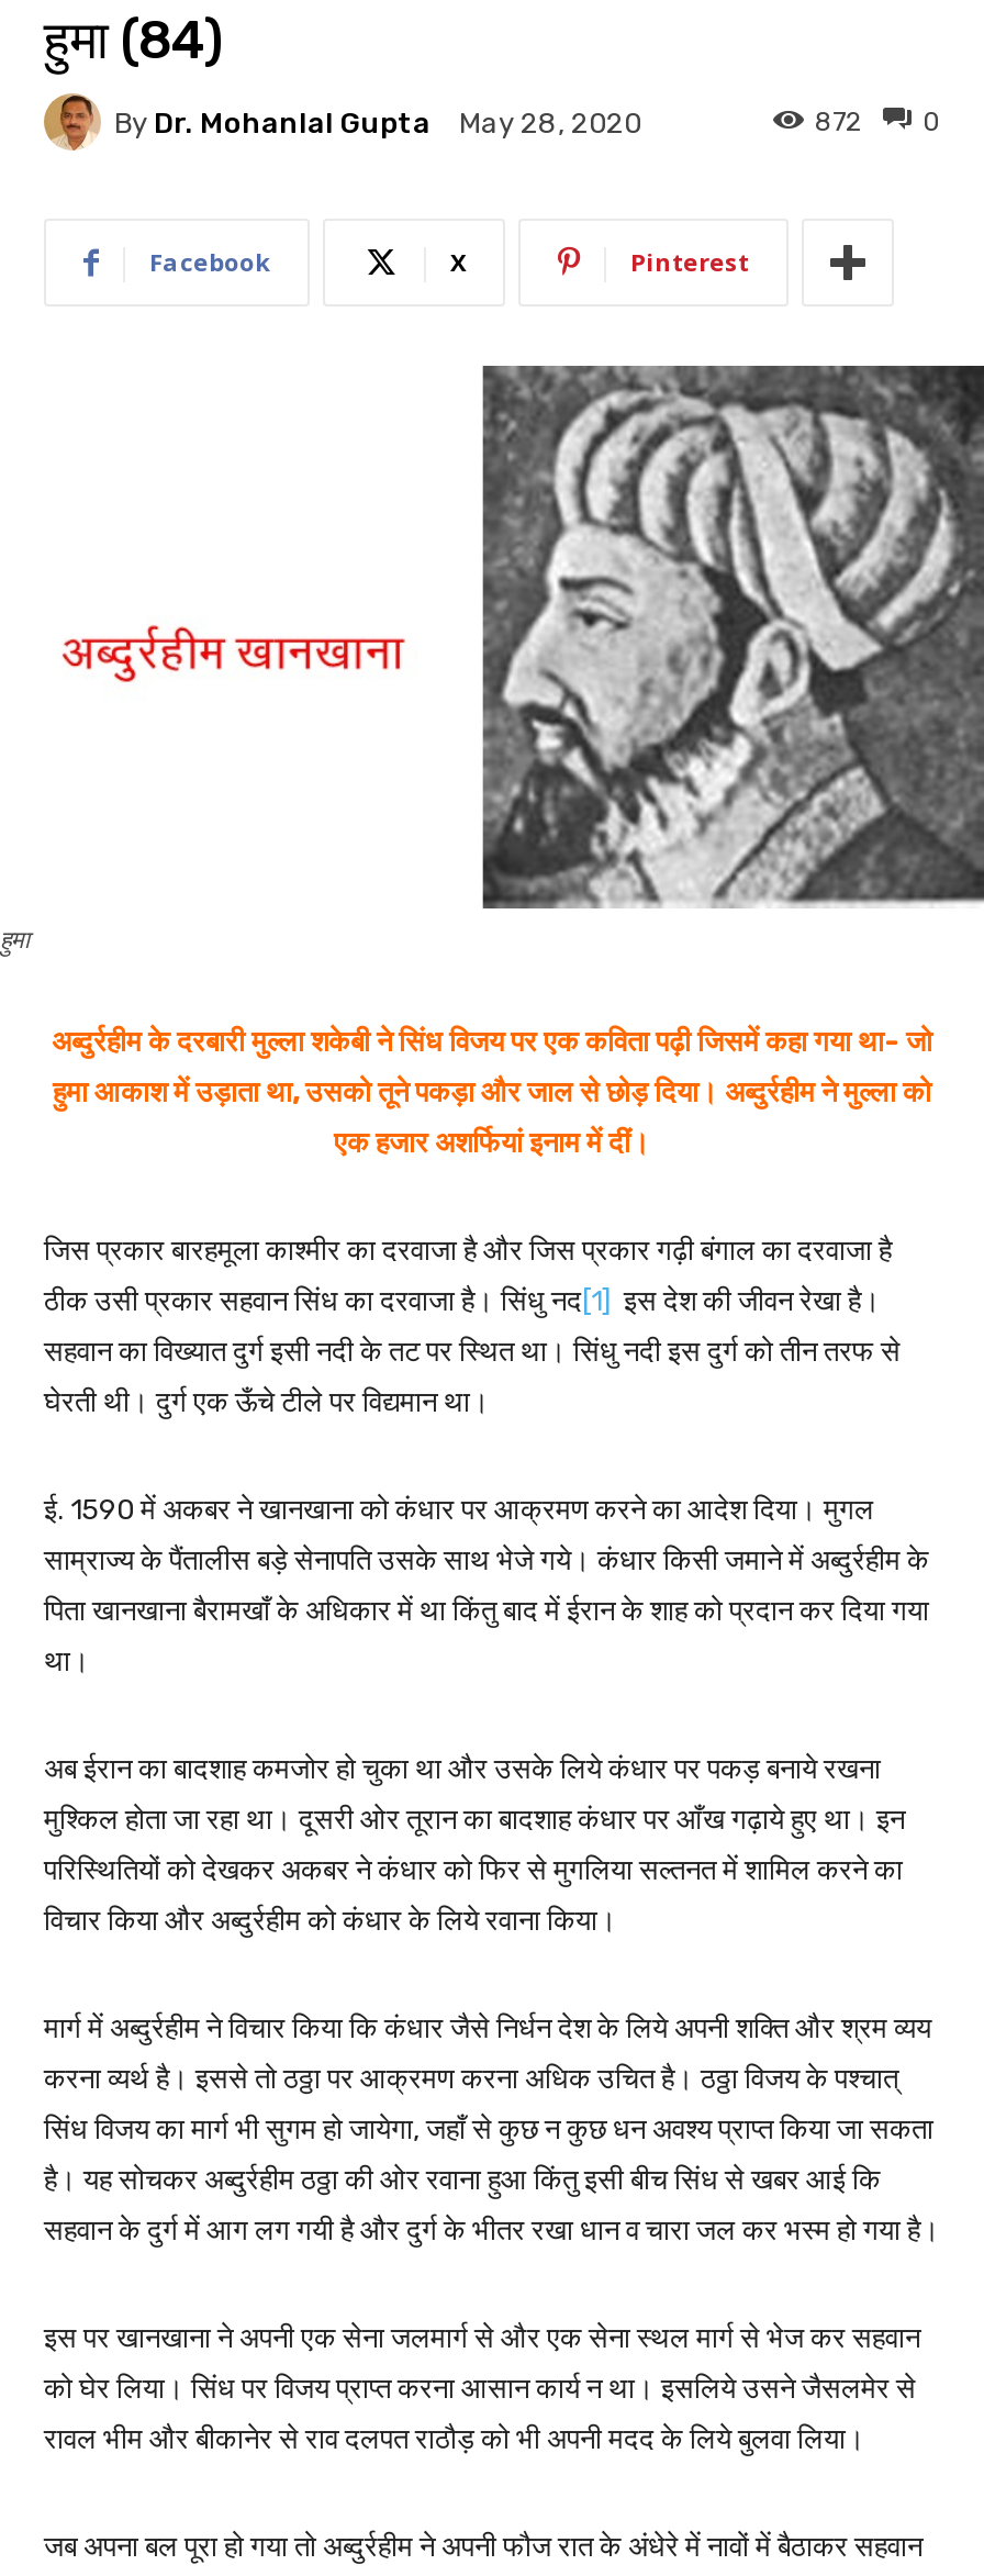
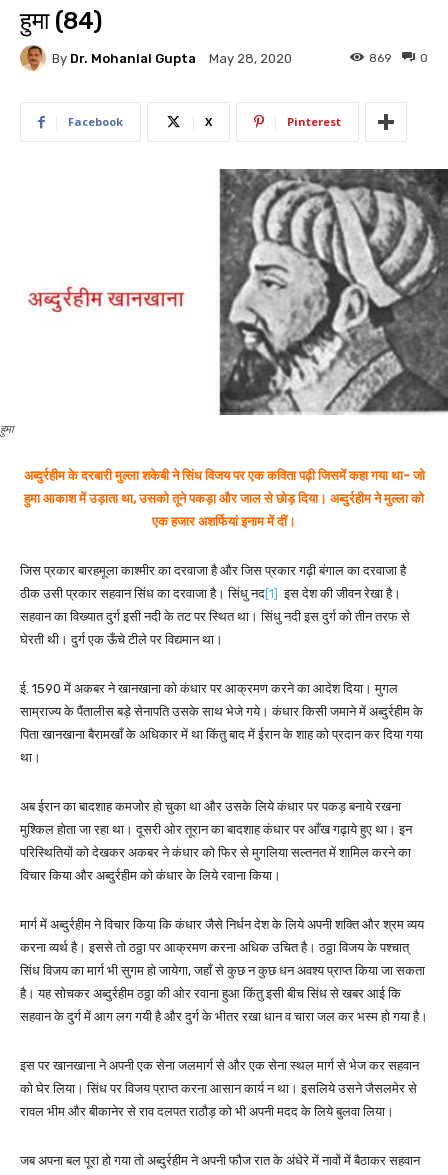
[815,106,940,137] 872 0 -> [369,51,428,65] 869 0

